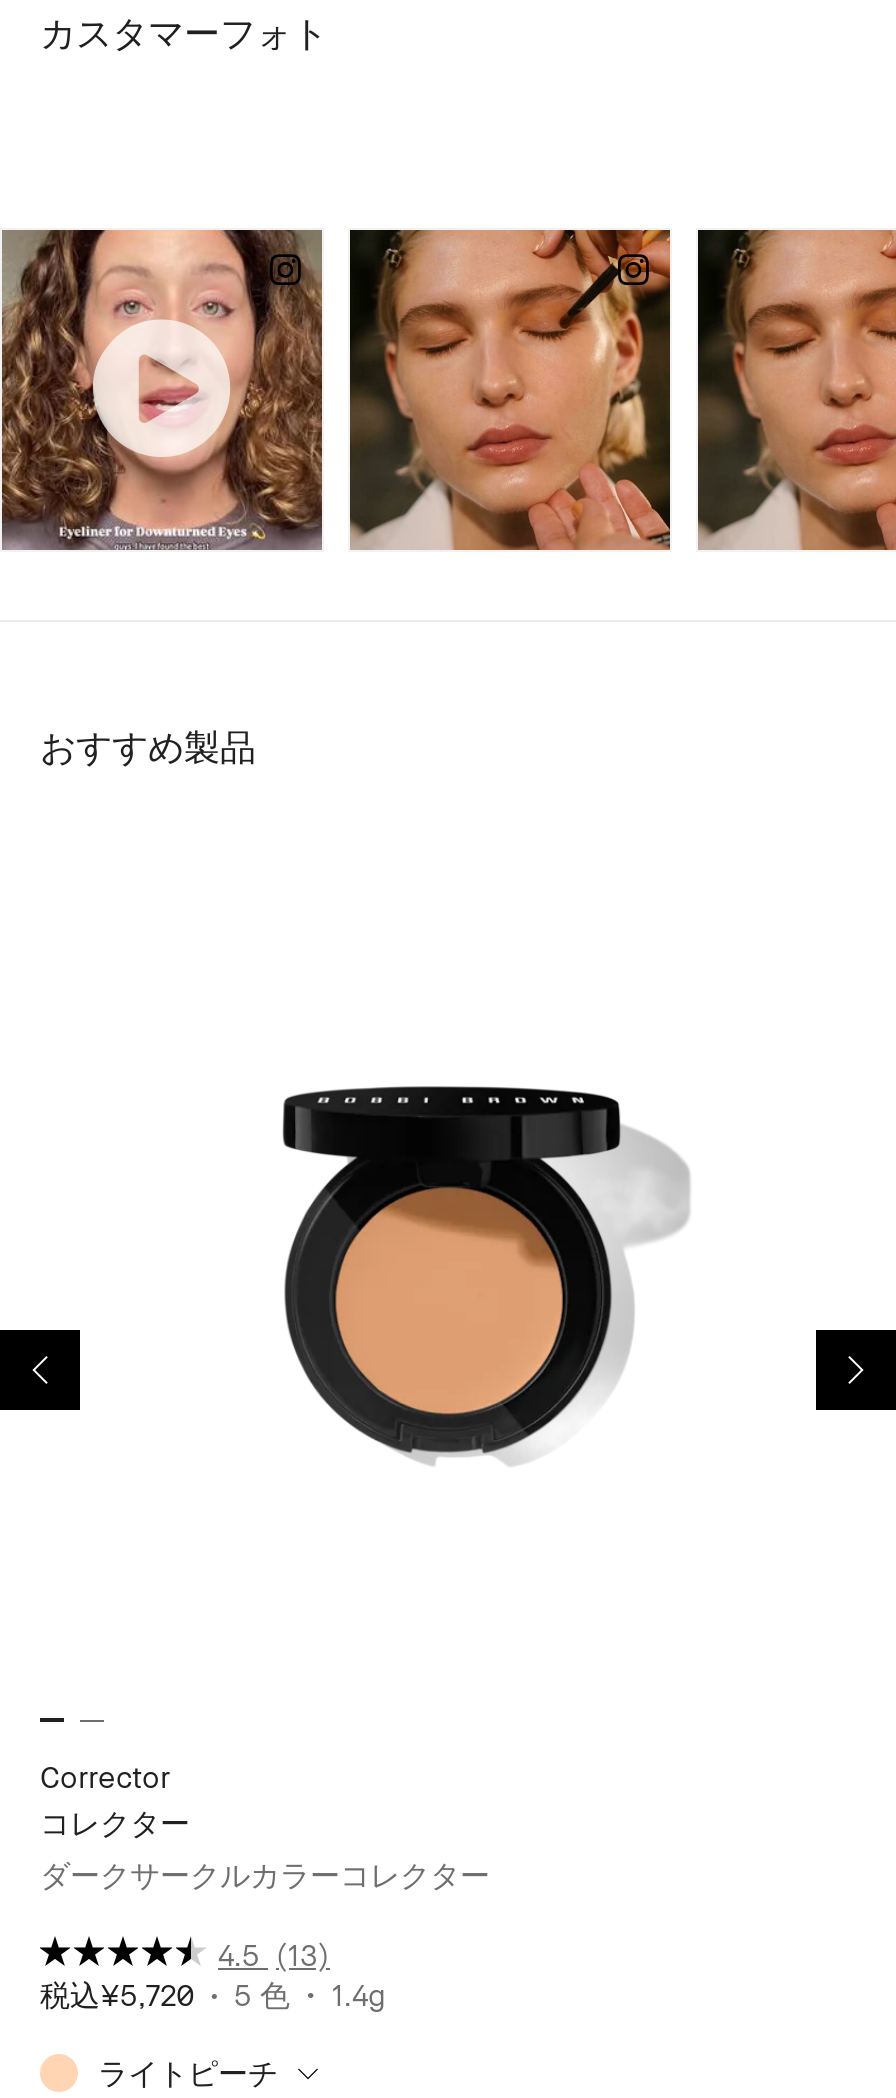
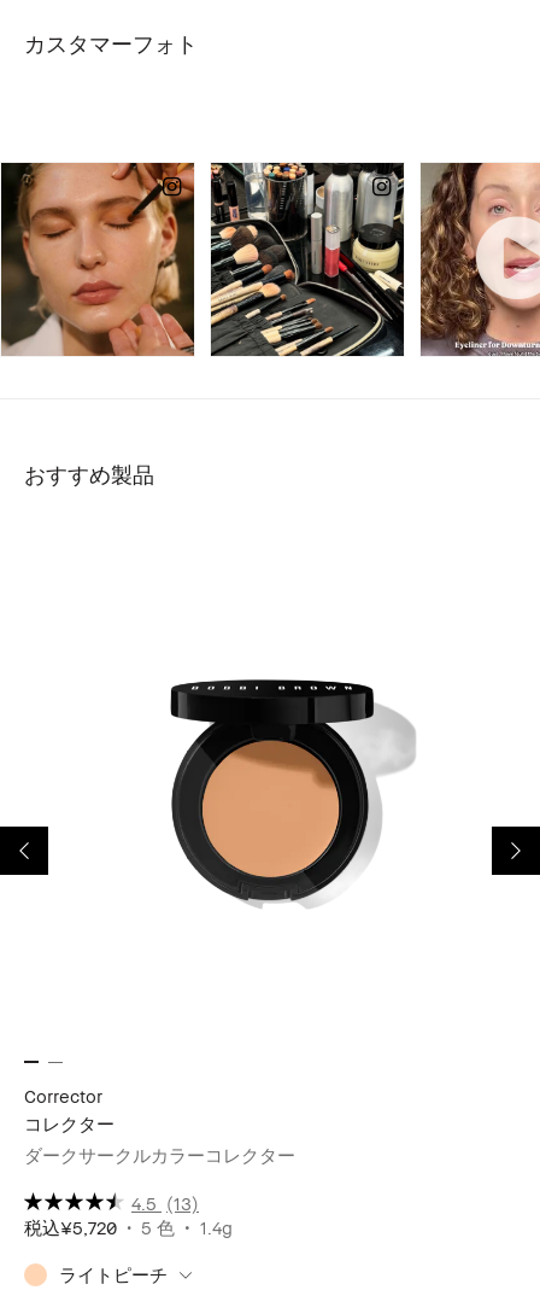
[6,228,324,550] [image] -> [4,162,195,356] [image]
[348,228,672,552] [image] -> [210,162,405,357] [image]
[696,228,890,550] [image] -> [419,162,536,356] [image]

